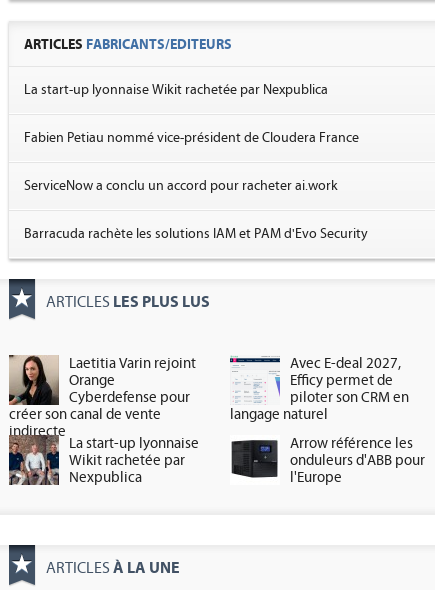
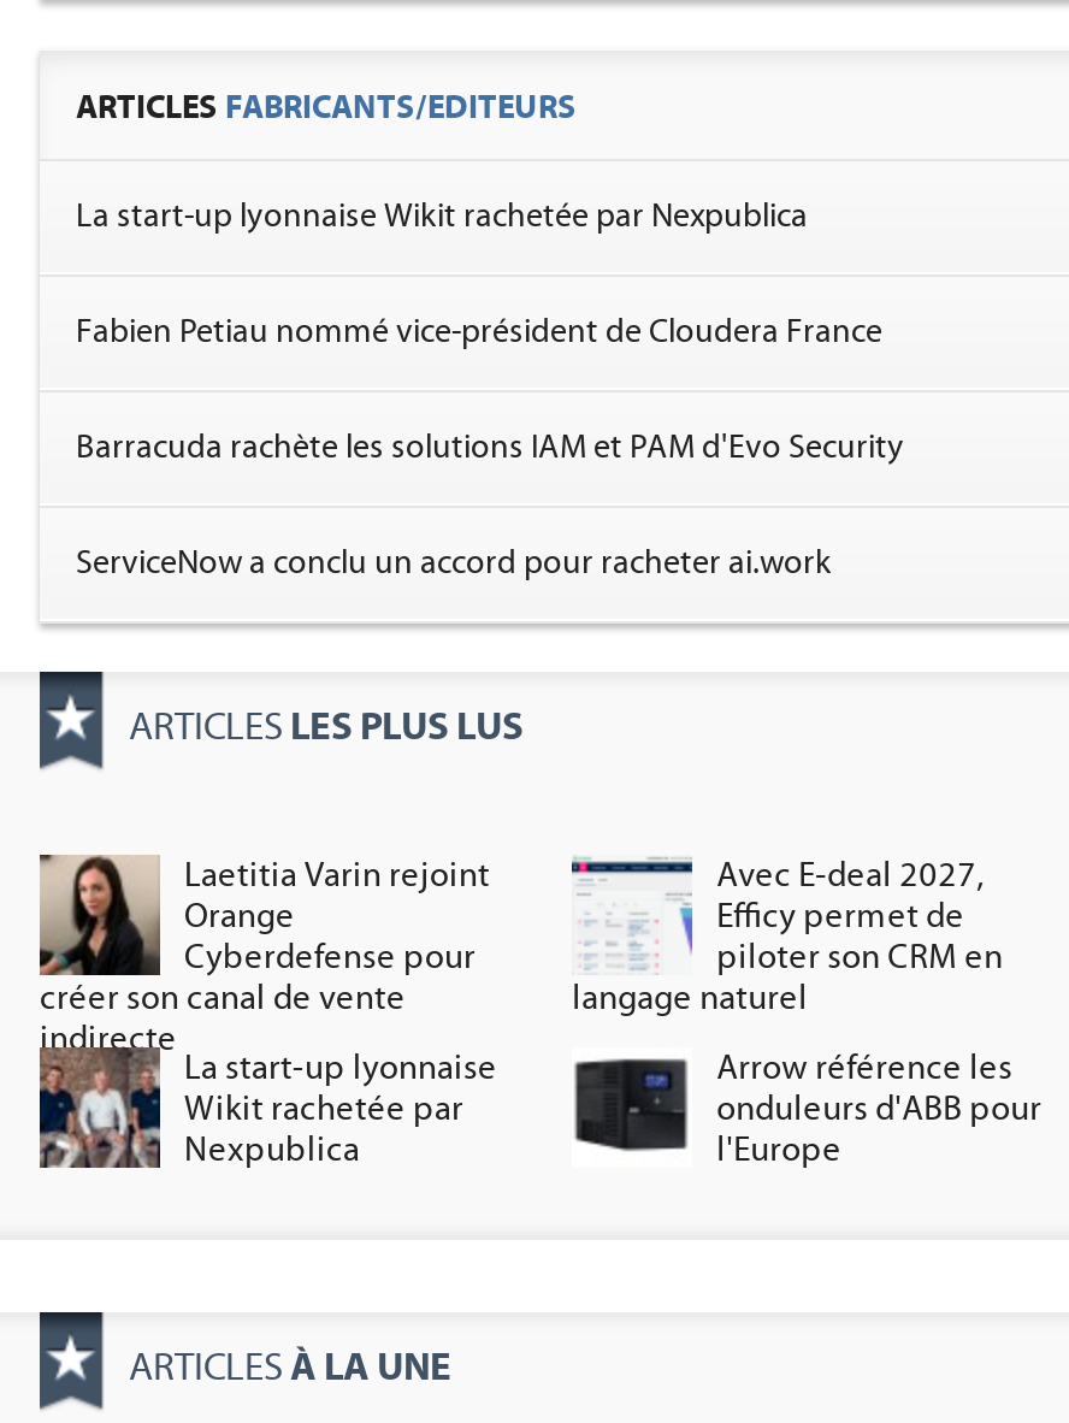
moved [24,178,338,194] -> [76,544,832,583]: ServiceNow a conclu un accord pour racheter ai.work
moved [24,226,368,242] -> [76,429,904,467]: Barracuda rachète les solutions IAM et PAM d'Evo Security

